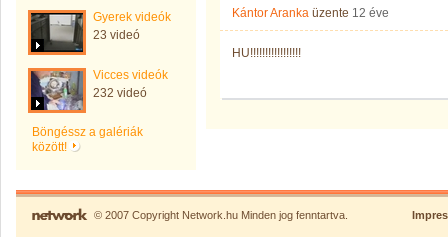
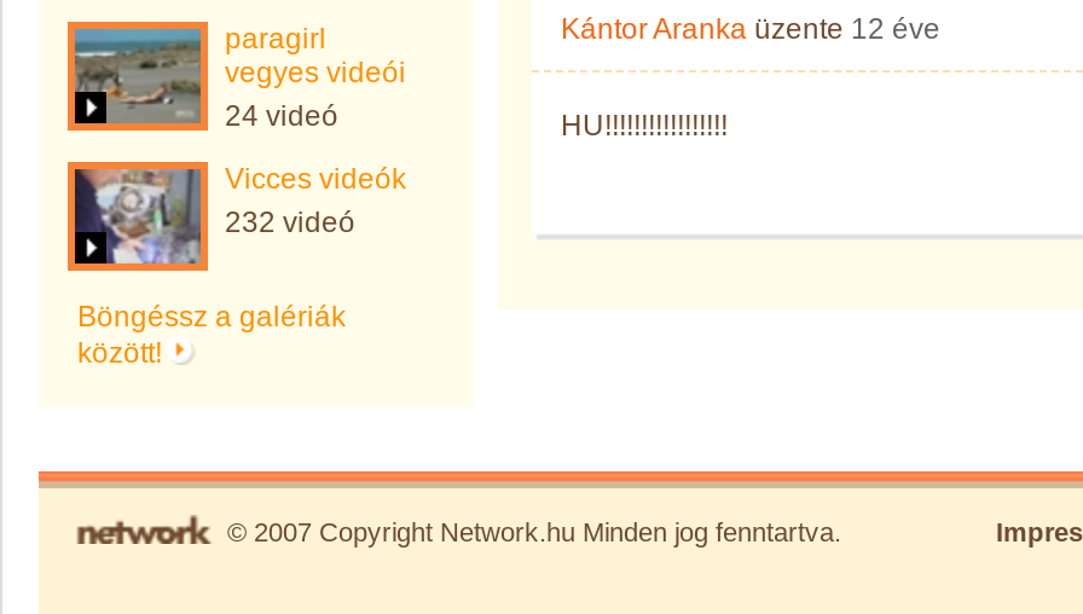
[30,10,171,53] [image] | Gyerek videók | 23 videó -> [73,22,406,133] [image] | paragirl | vegyes videói | 24 videó

